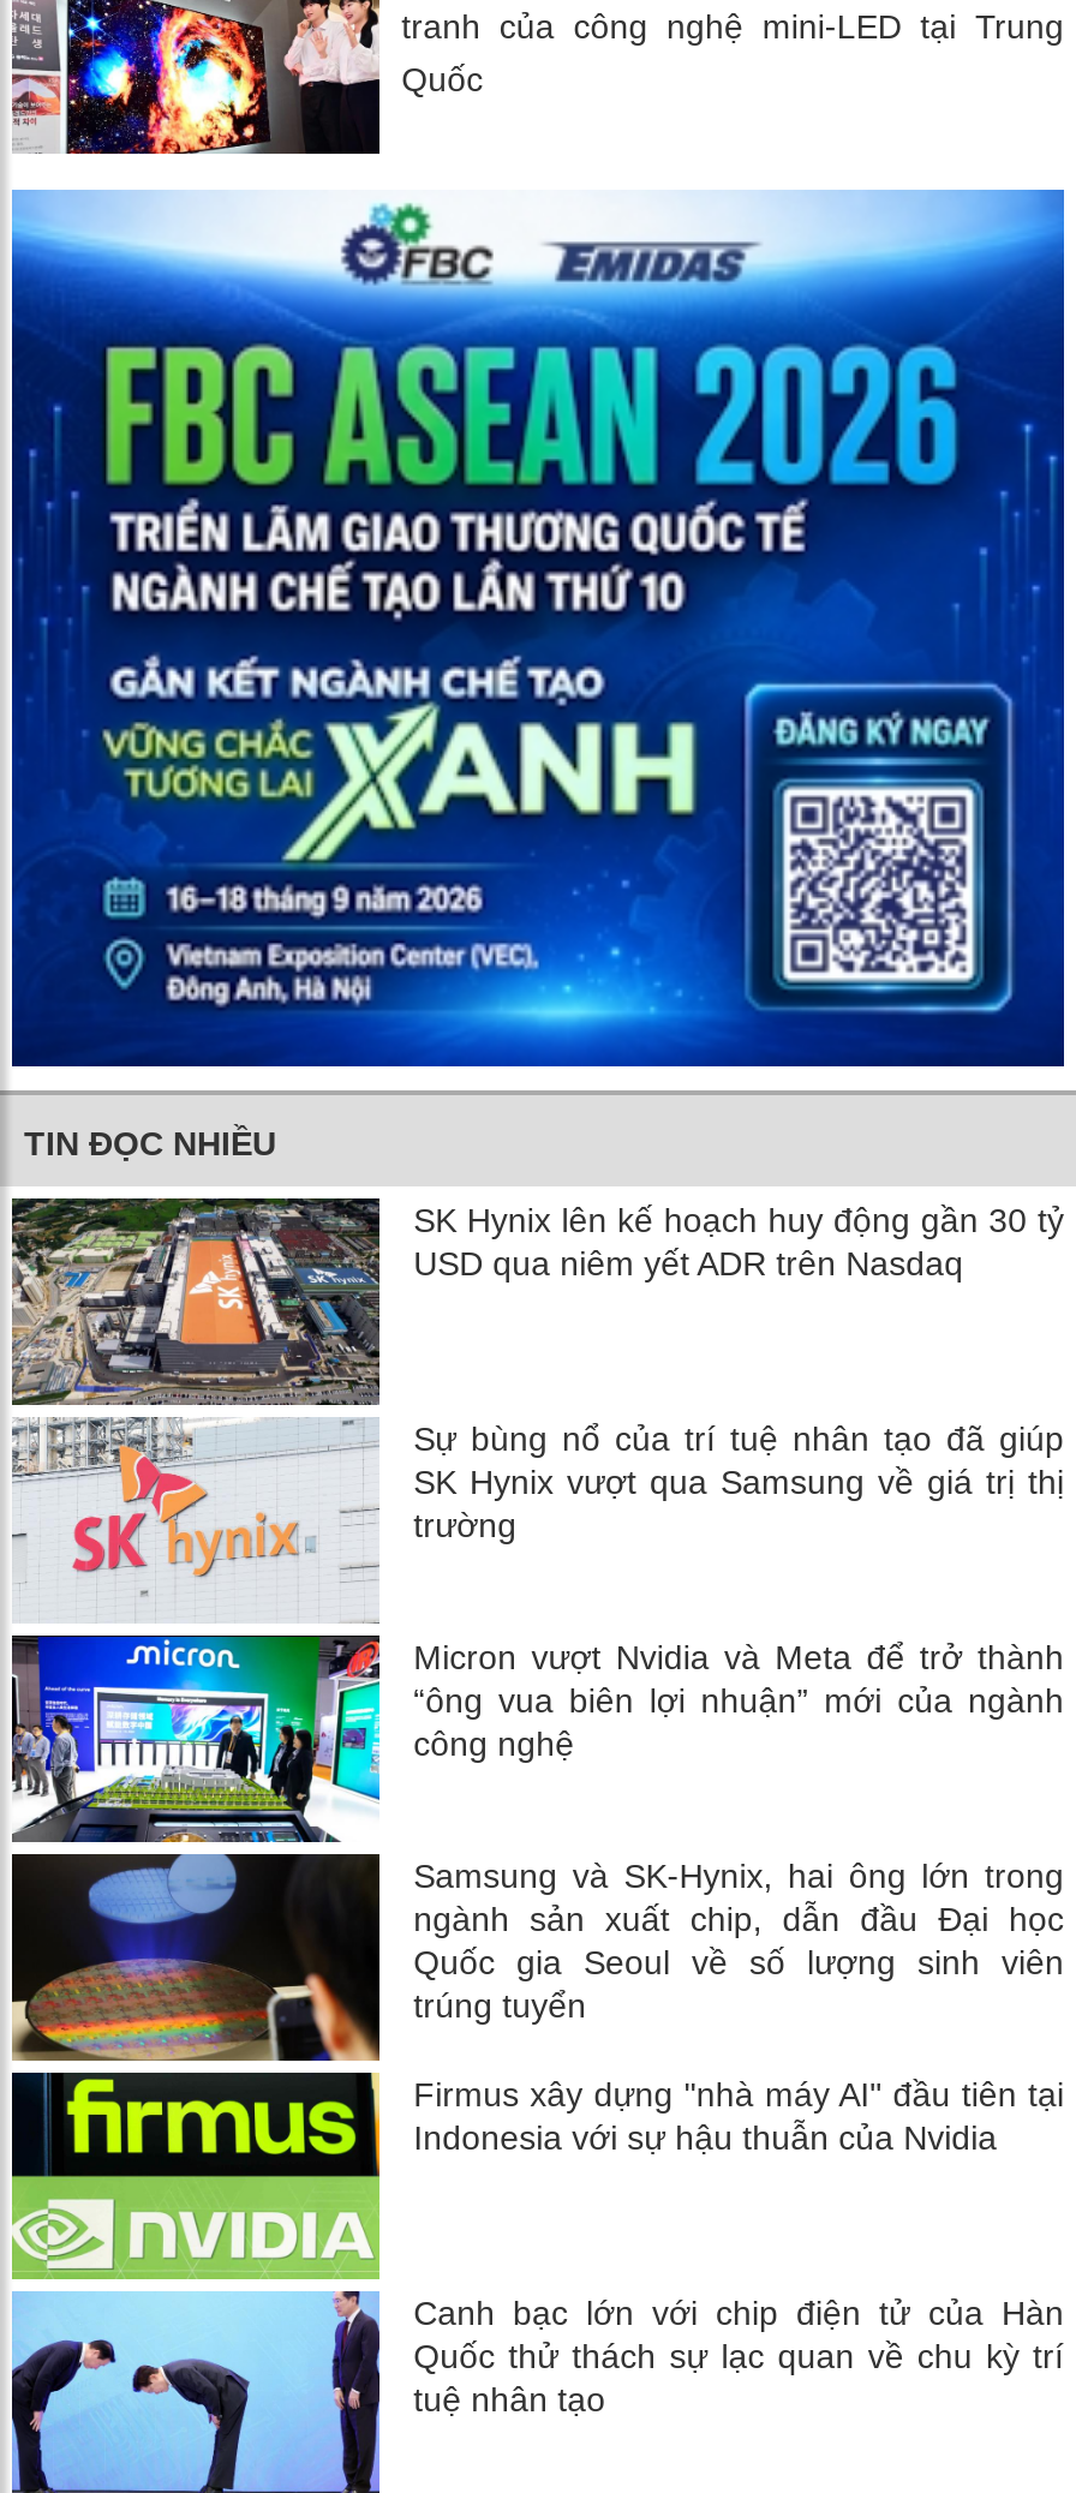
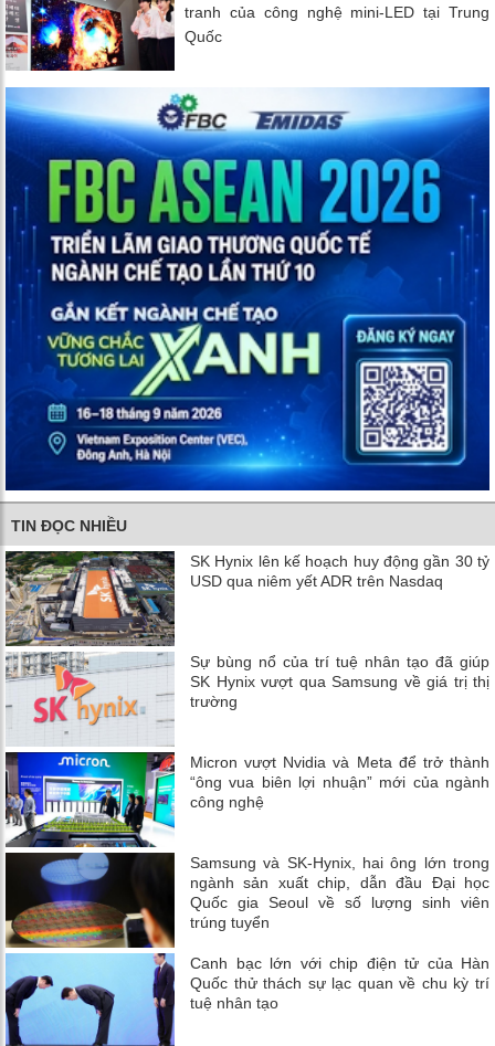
[10,2070,1064,2282] [image] | Firmus xây dựng "nhà máy AI" đầu tiên tại | Indonesia với sự hậu thuẫn của Nvidia -> none

